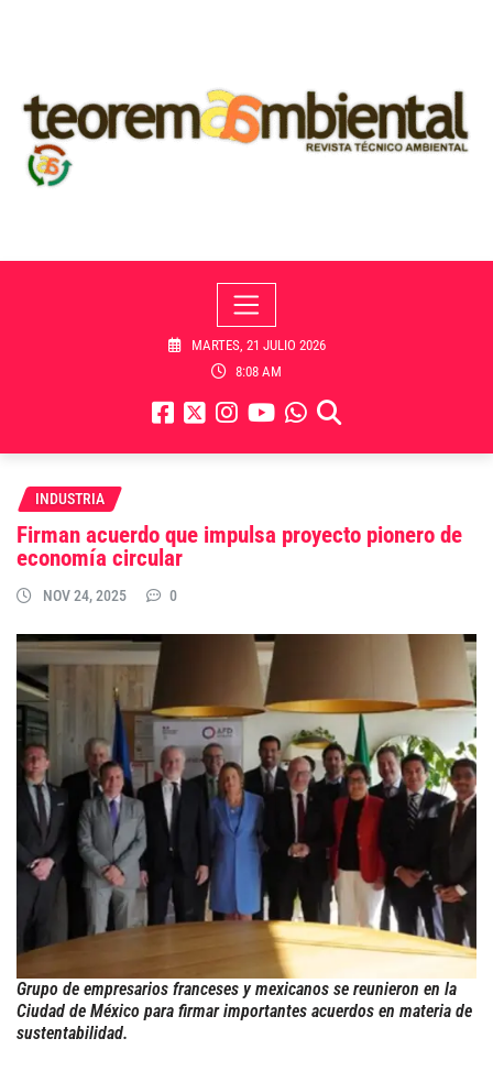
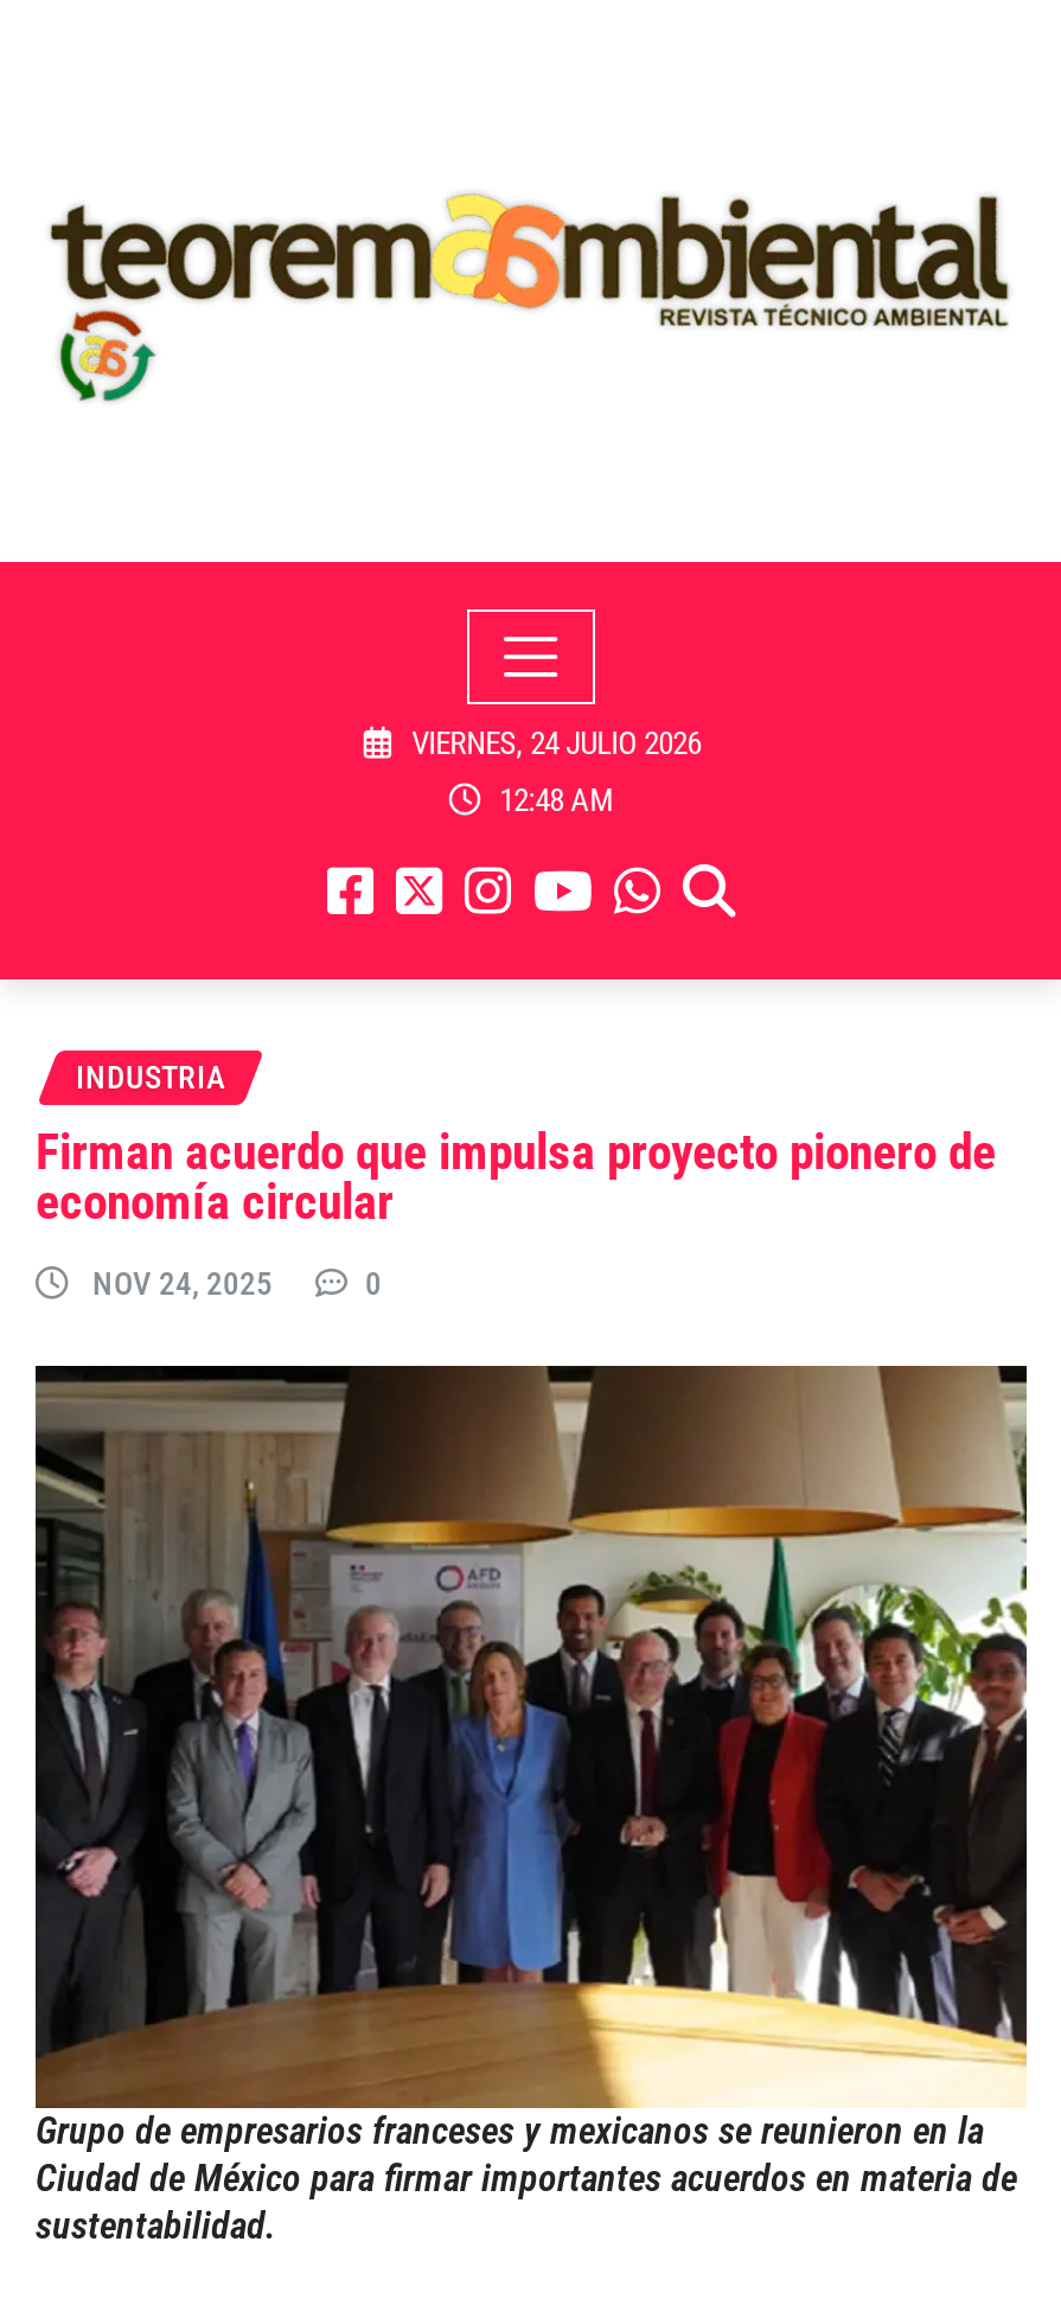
[188,337,325,354] MARTES, 21 JULIO 2026 -> [404,727,701,762] VIERNES, 24 JULIO 2026
[232,363,281,380] 8:08 AM -> [492,783,613,819] 12:48 AM

